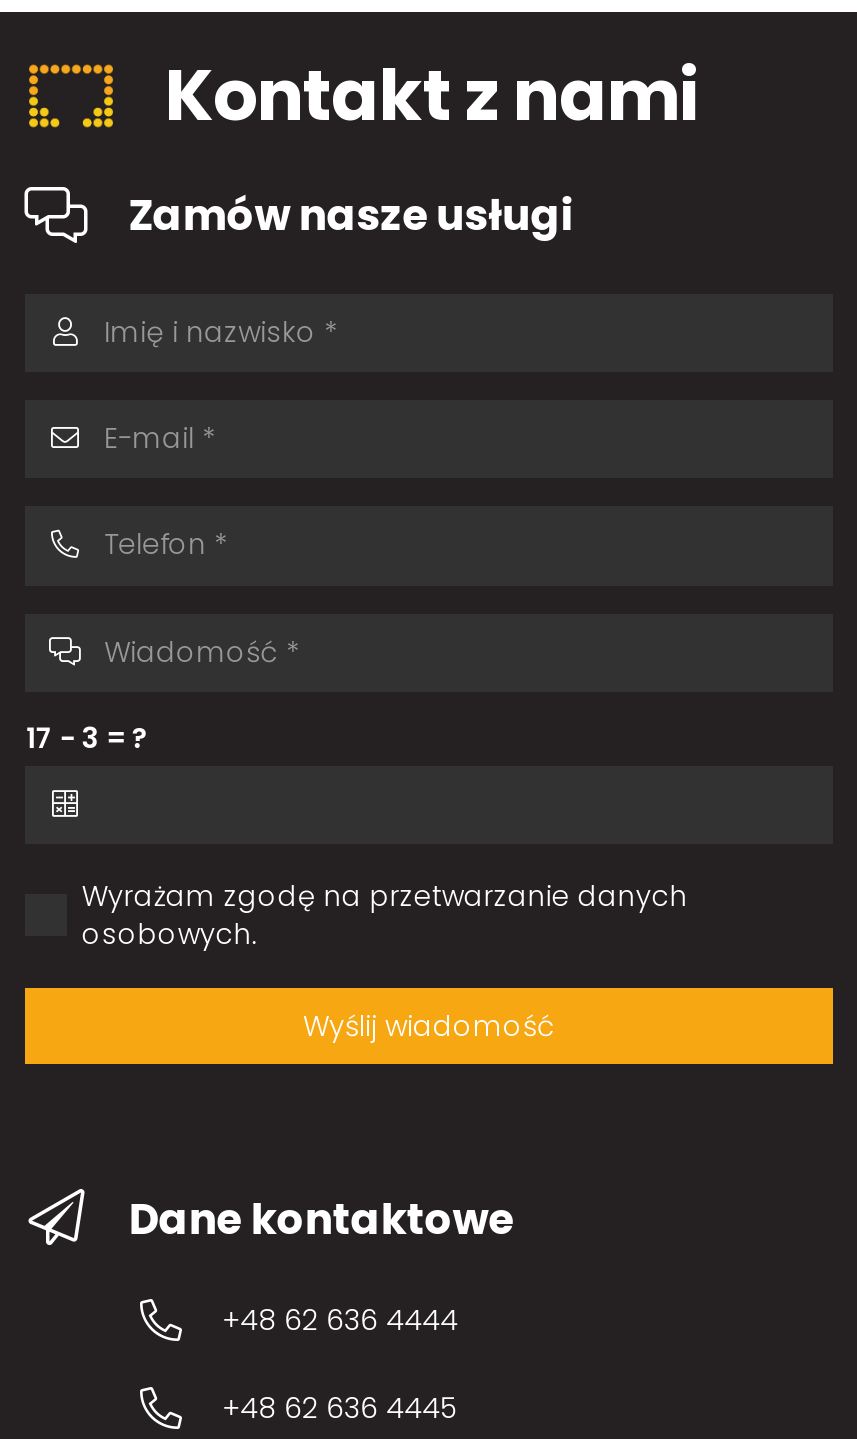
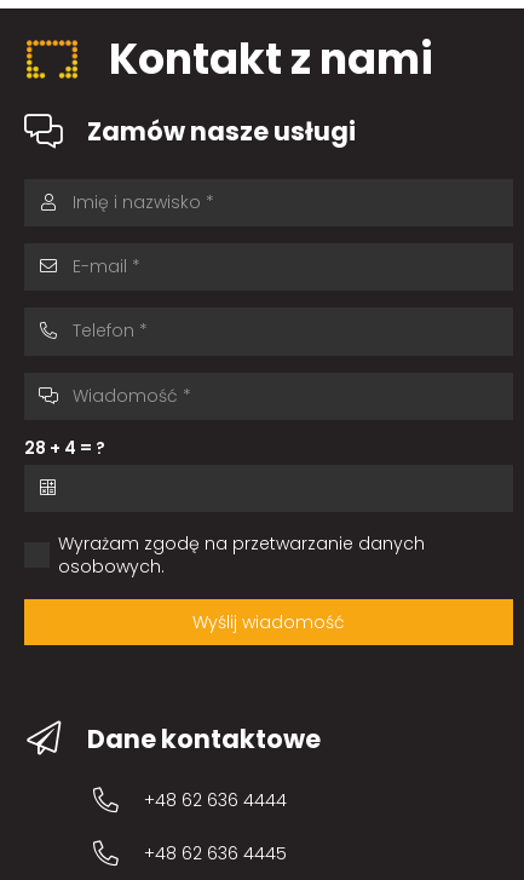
[26,718,148,758] 17 - 3 = ? -> [25,436,106,460] 28 + 4 = ?

